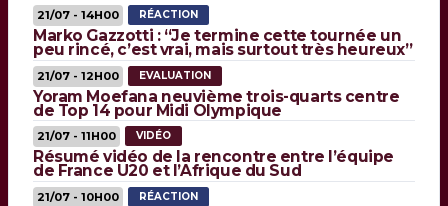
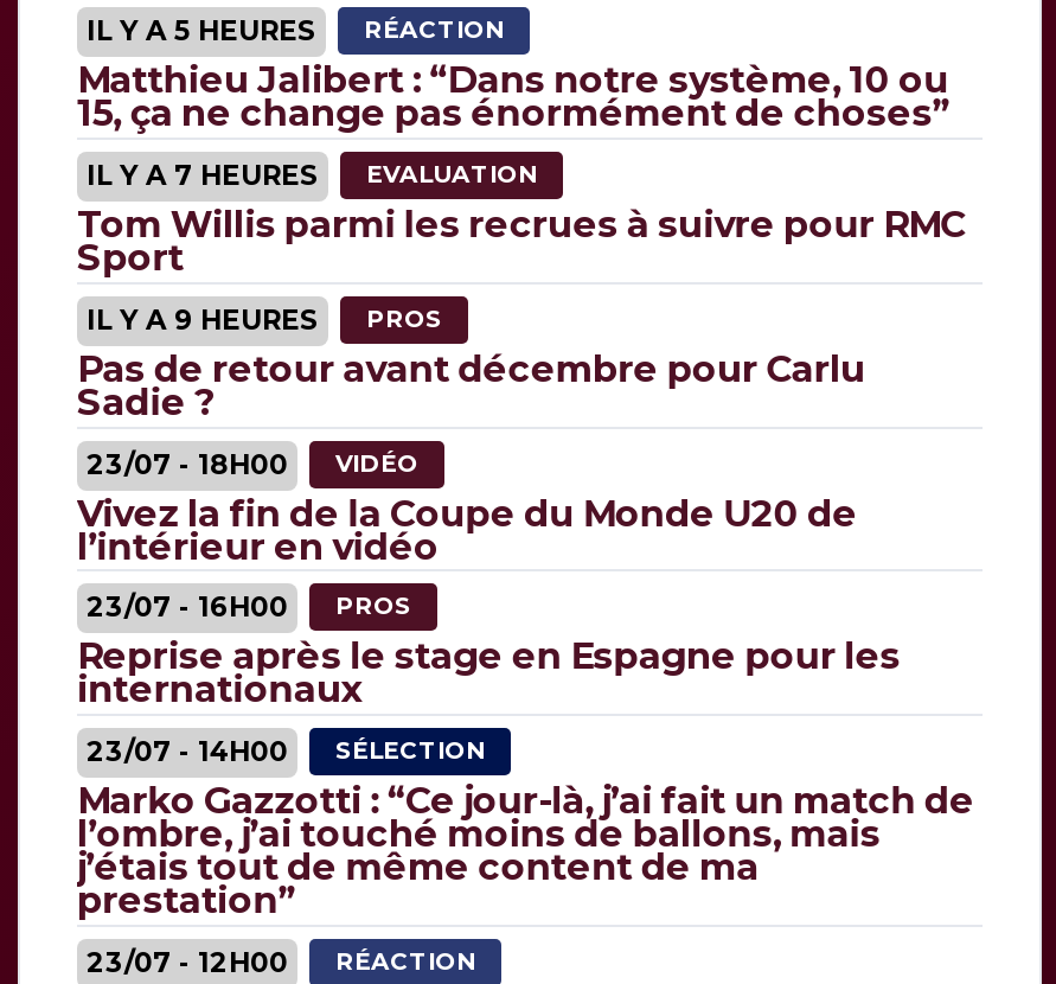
[37,8,198,22] 21/07 - 14H00 RÉACTION -> [87,15,504,48] IL Y A 5 HEURES RÉACTION
[33,26,412,59] Marko Gazzotti : “Je termine cette tournée un | peu rincé, c’est vrai, mais surtout très heureux” -> [77,58,950,136] Matthieu Jalibert : “Dans notre système, 10 ou | 15, ça ne change pas énormément de choses”
[37,69,211,83] 21/07 - 12H00 EVALUATION -> [87,159,537,192] IL Y A 7 HEURES EVALUATION
[33,87,399,143] Yoram Moefana neuvième trois-quarts centre | de Top 14 pour Midi Olympique | 21/07 - 11H00 -> [77,202,965,481] Tom Willis parmi les recrues à suivre pour RMC | Sport | IL Y A 9 HEURES | PROS | Pas de retour avant décembre pour Carlu | Sadie ? | 23/07 - 18H00
[33,147,394,204] Résumé vidéo de la rencontre entre l’équipe | de France U20 et l’Afrique du Sud | 21/07 - 10H00 -> [77,490,974,979] Vivez la fin de la Coupe du Monde U20 de | l’intérieur en vidéo | 23/07 - 16H00 | PROS | Reprise après le stage en Espagne pour les | internationaux | 23/07 - 14H00 | SÉLECTION | Marko Gazzotti : “Ce jour-là, j’ai fait un match de | l’ombre, j’ai touché moins de ballons, mais | j’étais tout de même content de ma | prestation” | 23/07 - 12H00

